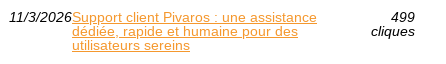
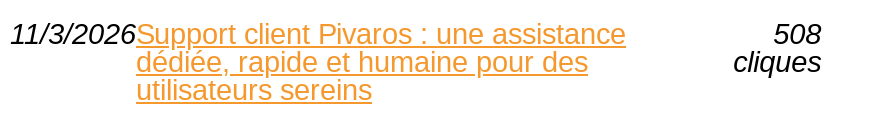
[391,9,415,25] 499 -> [773,19,821,51] 508

